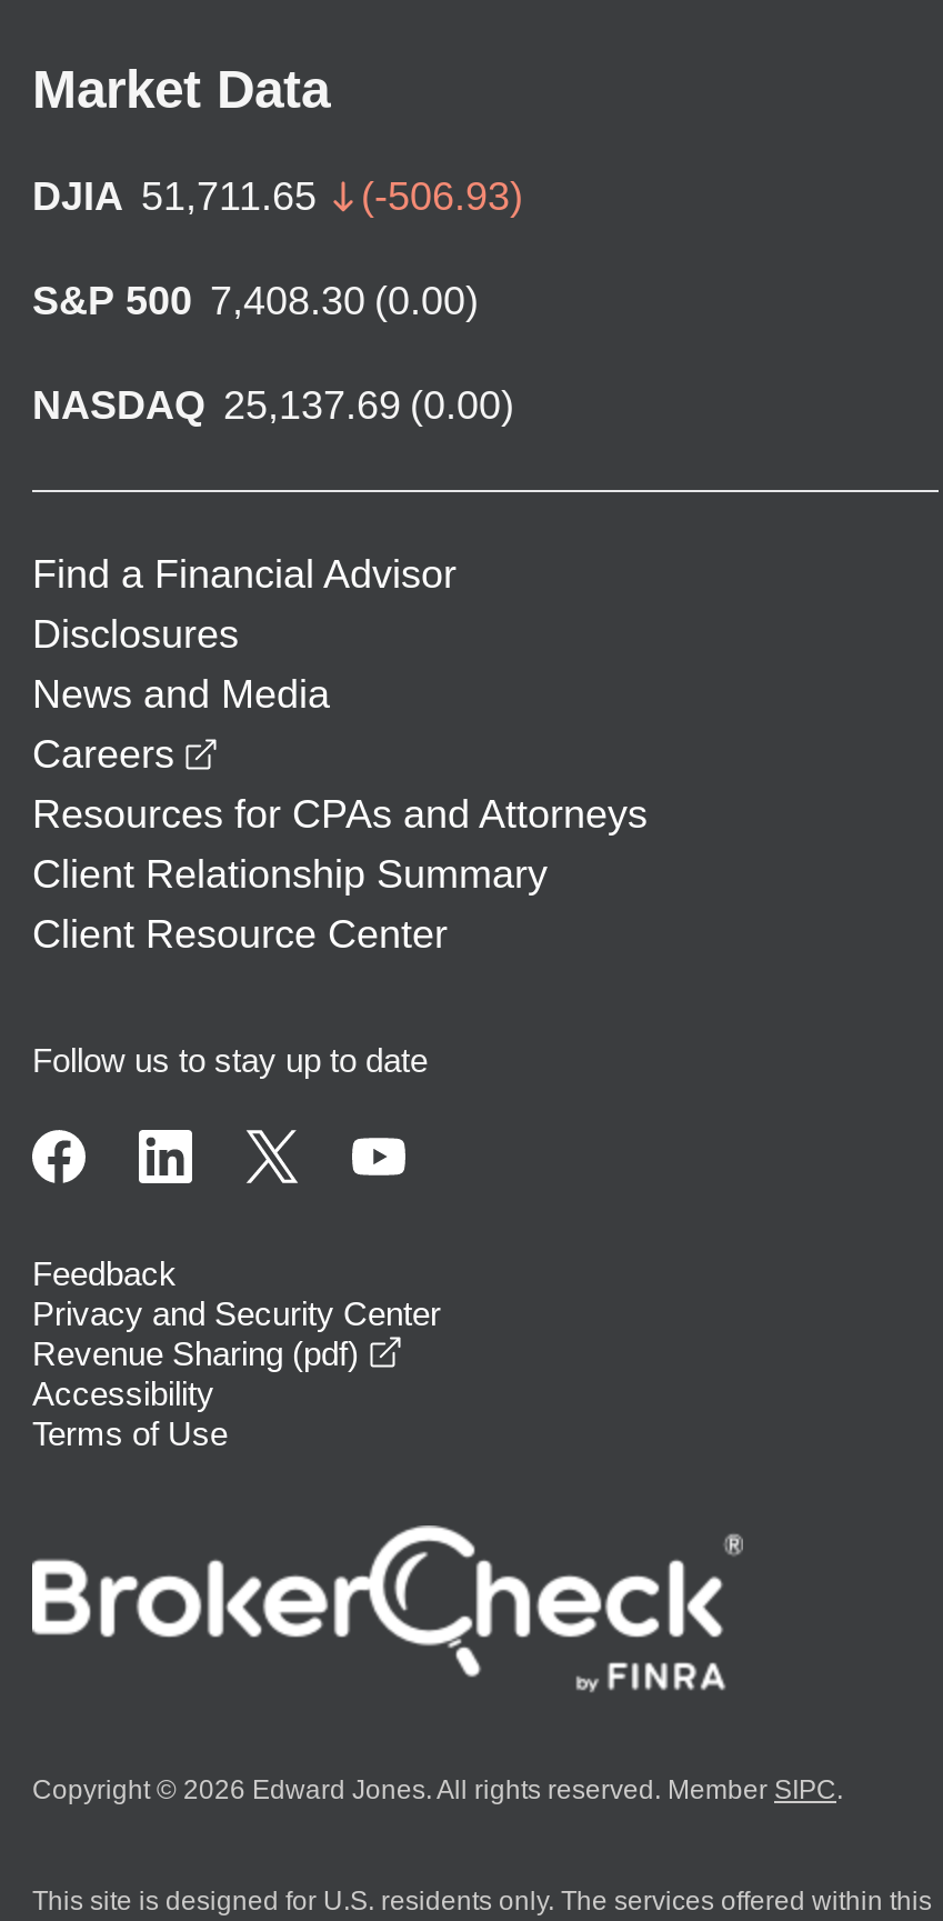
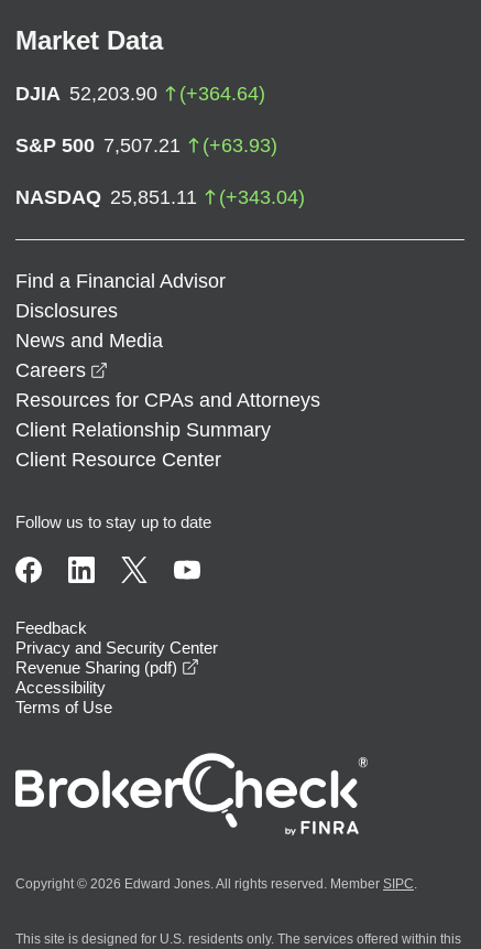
[32,174,523,218] DJIA 51,711.65 | (-506.93) -> [15,82,265,104] DJIA 52,203.90 | (+364.64)
[32,278,479,323] S&P 500 7,408.30 (0.00) -> [15,134,277,156] S&P 500 7,507.21 | (+63.93)
[32,383,514,427] NASDAQ 25,137.69 (0.00) -> [15,186,305,208] NASDAQ 25,851.11 | (+343.04)

